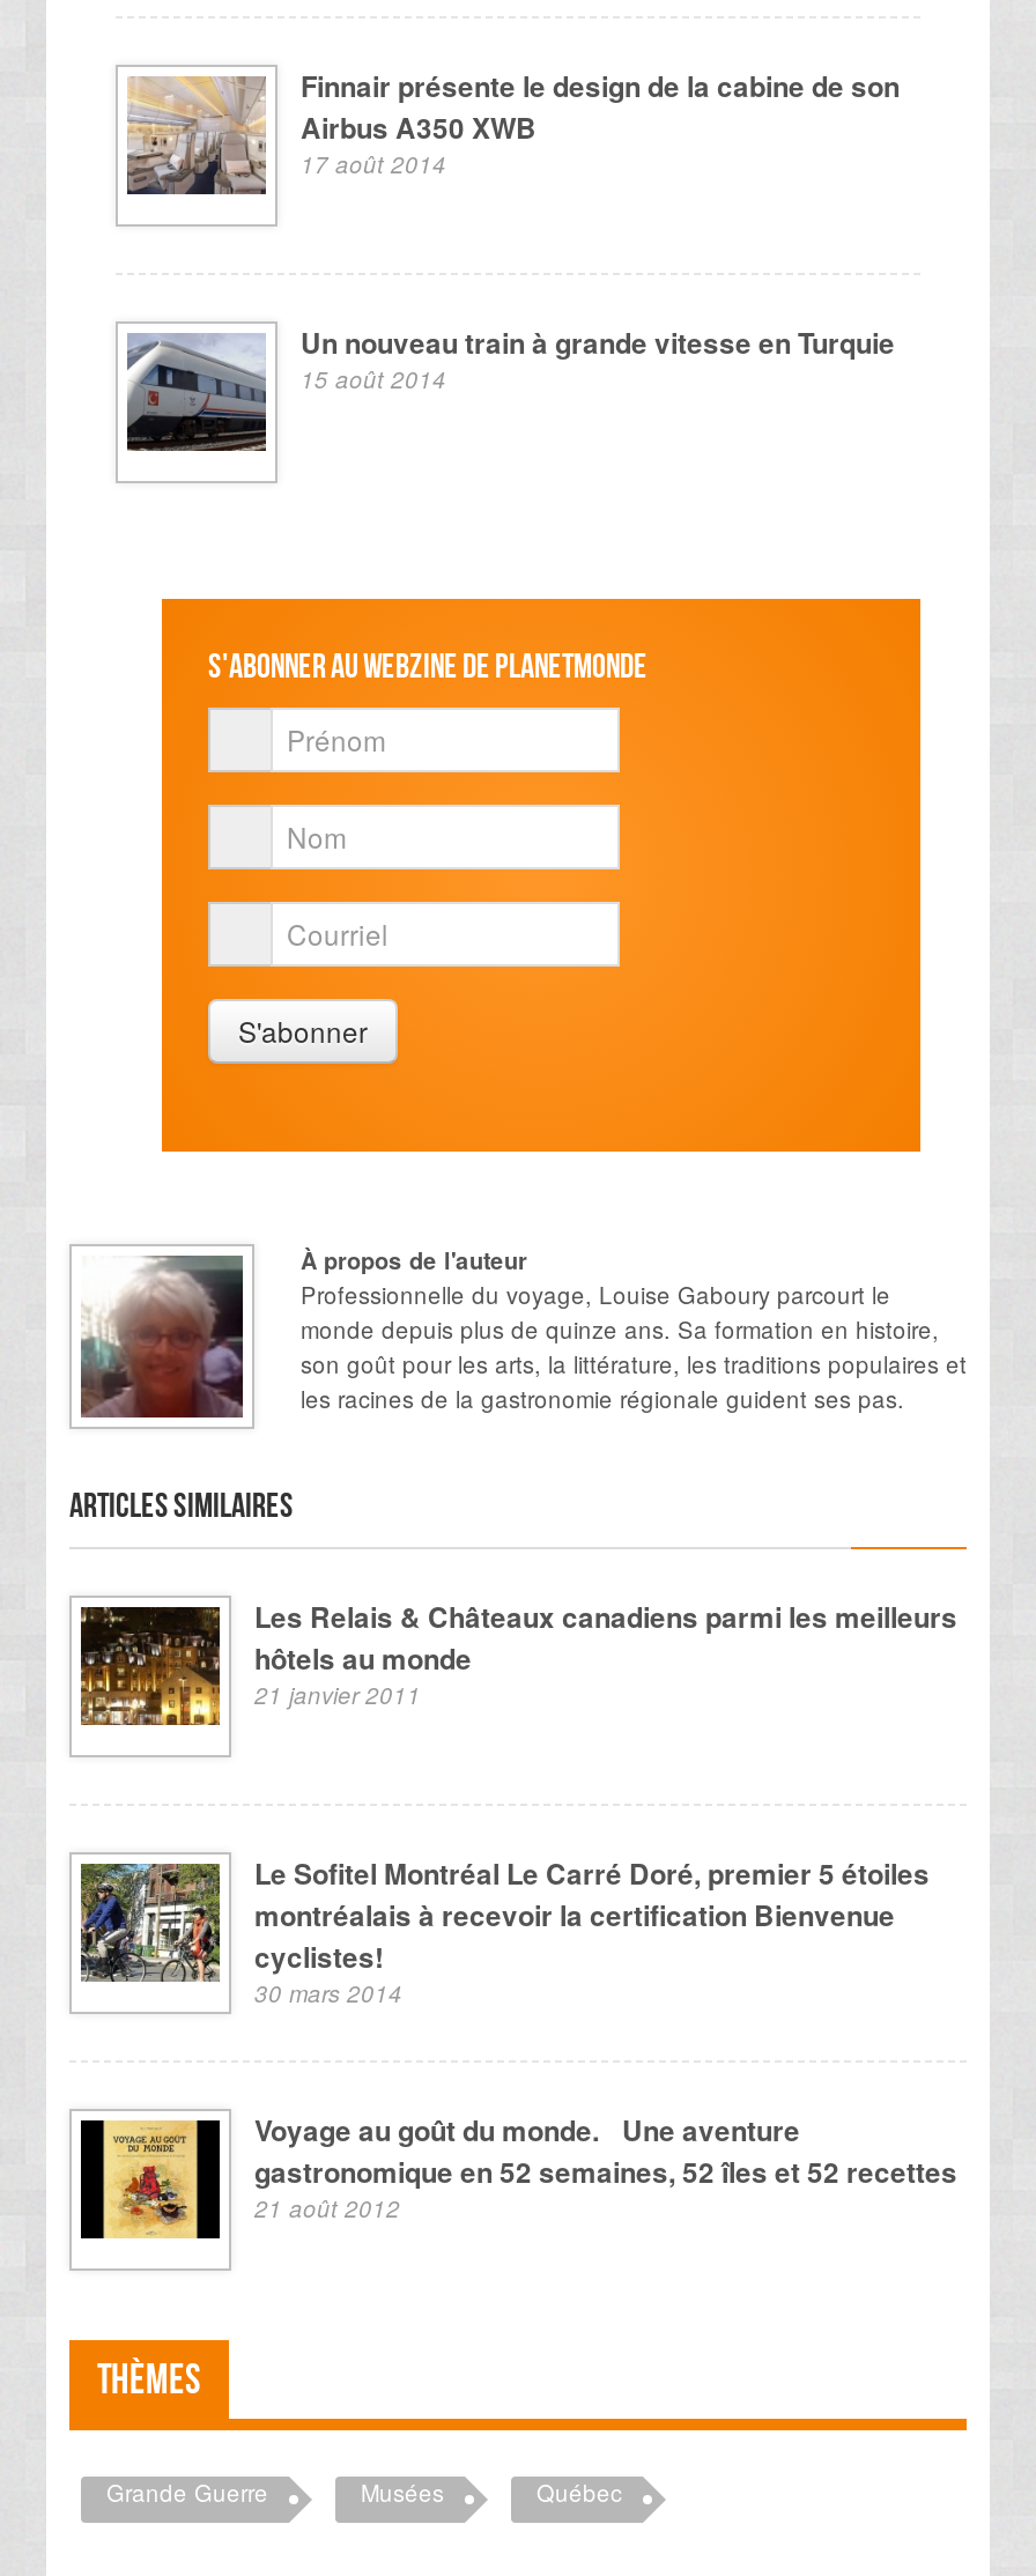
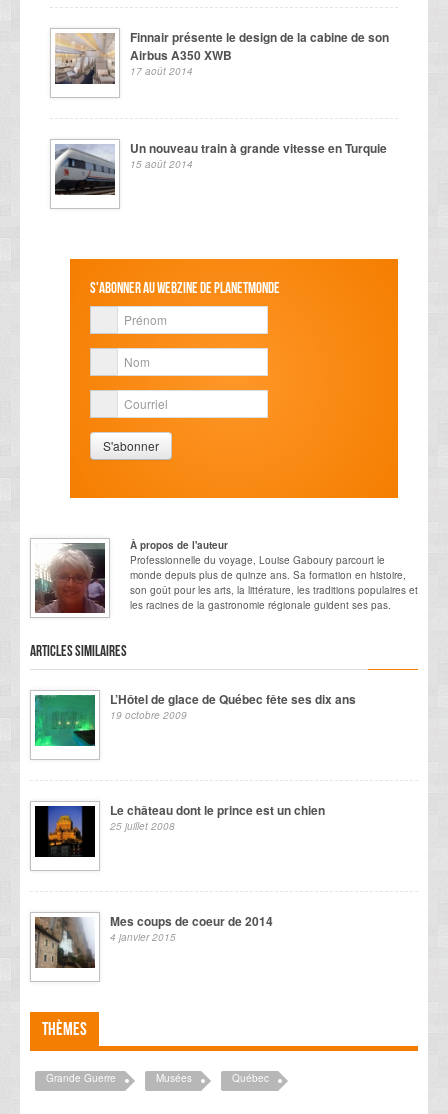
[79,1596,957,1727] [image] | Les Relais & Châteaux canadiens parmi les meilleurs | hôtels au monde | 21 janvier 2011 -> [34,690,356,747] [image] | L’Hôtel de glace de Québec fête ses dix ans | 19 octobre 2009
[79,1853,930,2010] [image] | Le Sofitel Montréal Le Carré Doré, premier 5 étoiles | montréalais à recevoir la certification Bienvenue | cyclistes! | 30 mars 2014 -> [34,801,325,857] [image] | Le château dont le prince est un chien | 25 juillet 2008
[79,2109,957,2241] [image] | Voyage au goût du monde. Une aventure | gastronomique en 52 semaines, 52 îles et 52 recettes | 21 août 2012 -> [34,912,273,969] [image] | Mes coups de coeur de 2014 | 4 janvier 2015

